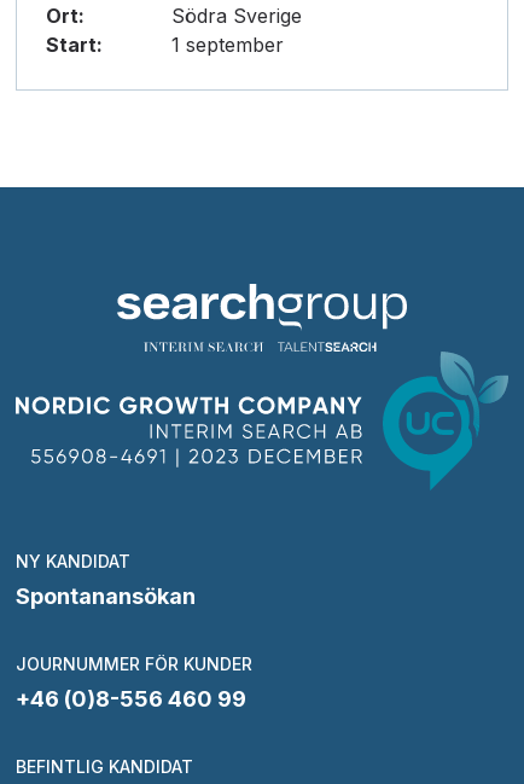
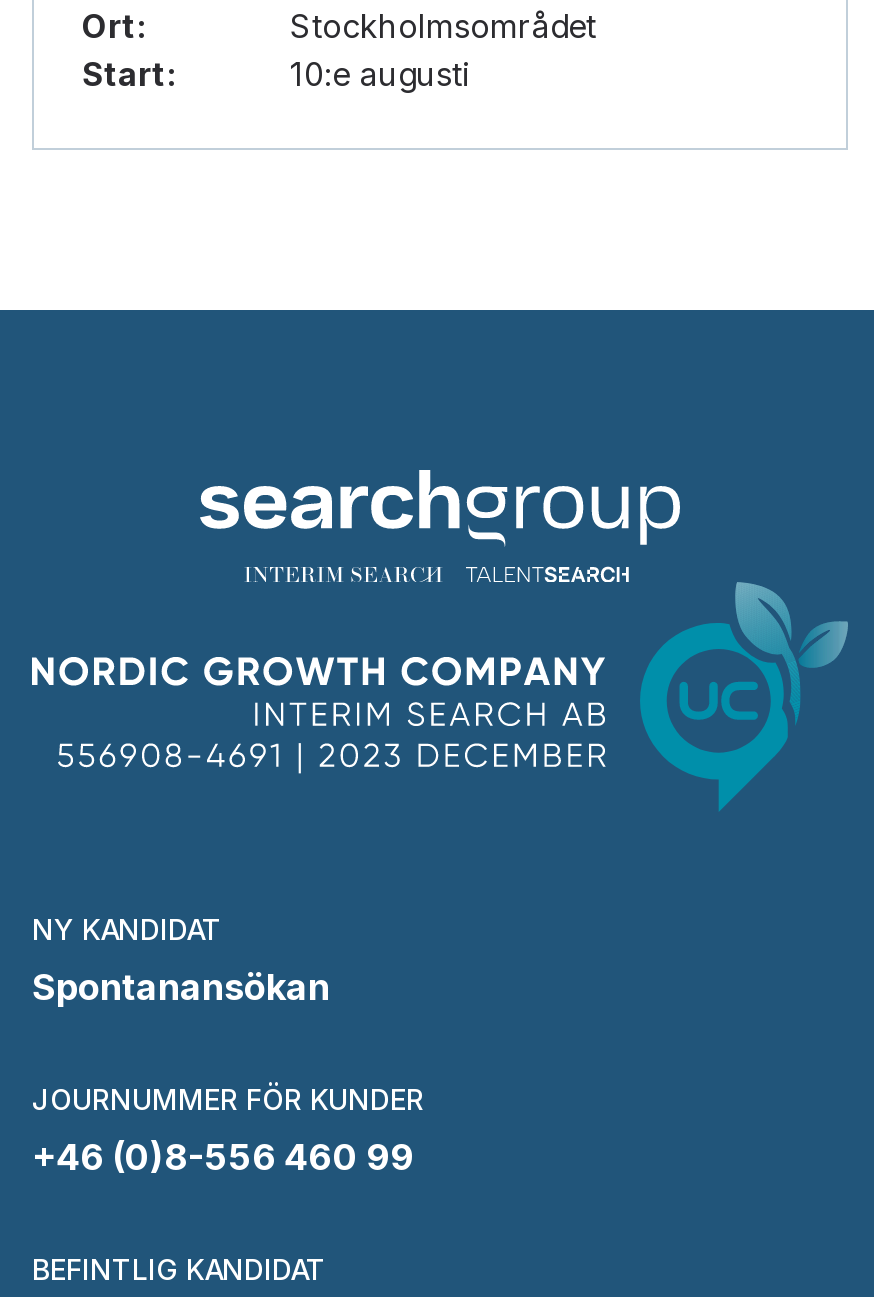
[171,4,302,28] Södra Sverige -> [290,6,596,46] Stockholmsområdet
[171,33,284,57] 1 september -> [290,54,468,94] 10:e augusti

